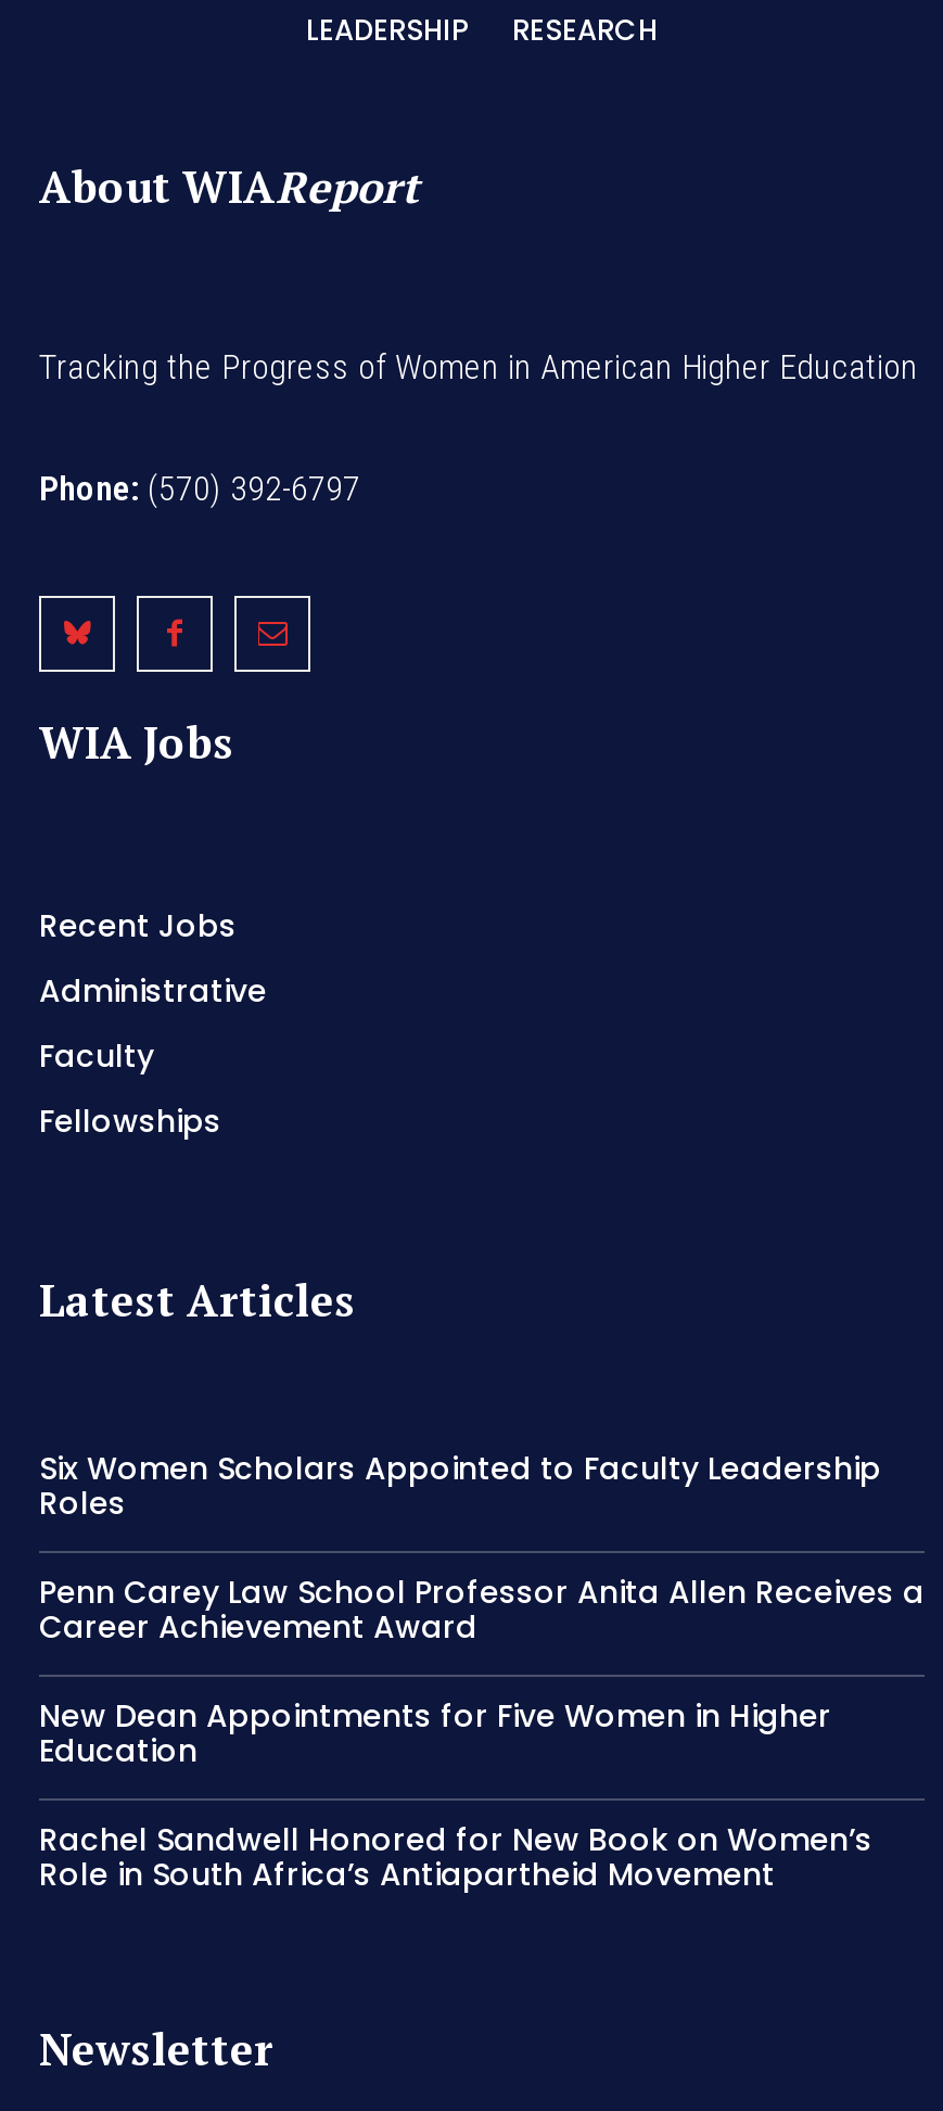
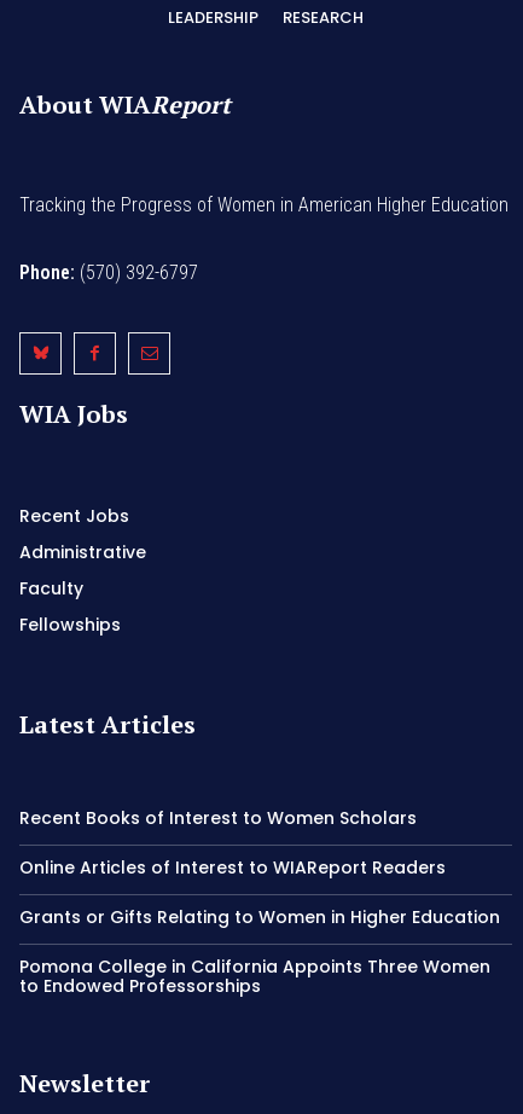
[39,1448,881,1526] Six Women Scholars Appointed to Faculty Leadership | Roles -> [19,807,417,831] Recent Books of Interest to Women Scholars
[39,1572,925,1650] Penn Carey Law School Professor Anita Allen Receives a | Career Achievement Award -> [19,856,446,880] Online Articles of Interest to WIAReport Readers
[39,1695,831,1773] New Dean Appointments for Five Women in Higher | Education -> [19,906,500,930] Grants or Gifts Relating to Women in Higher Education
[39,1819,872,1897] Rachel Sandwell Honored for New Book on Women’s | Role in South Africa’s Antiapartheid Movement -> [19,955,490,999] Pomona College in California Appoints Three Women | to Endowed Professorships

